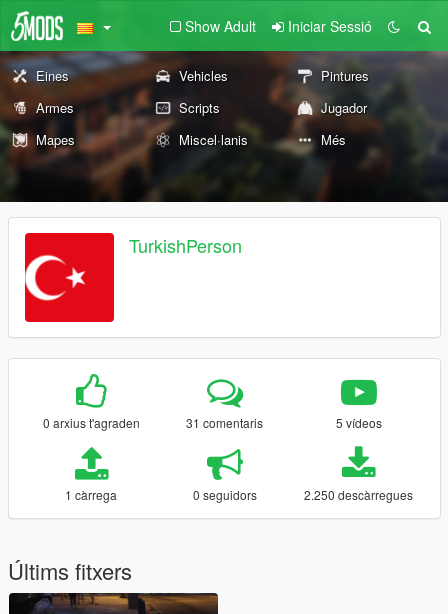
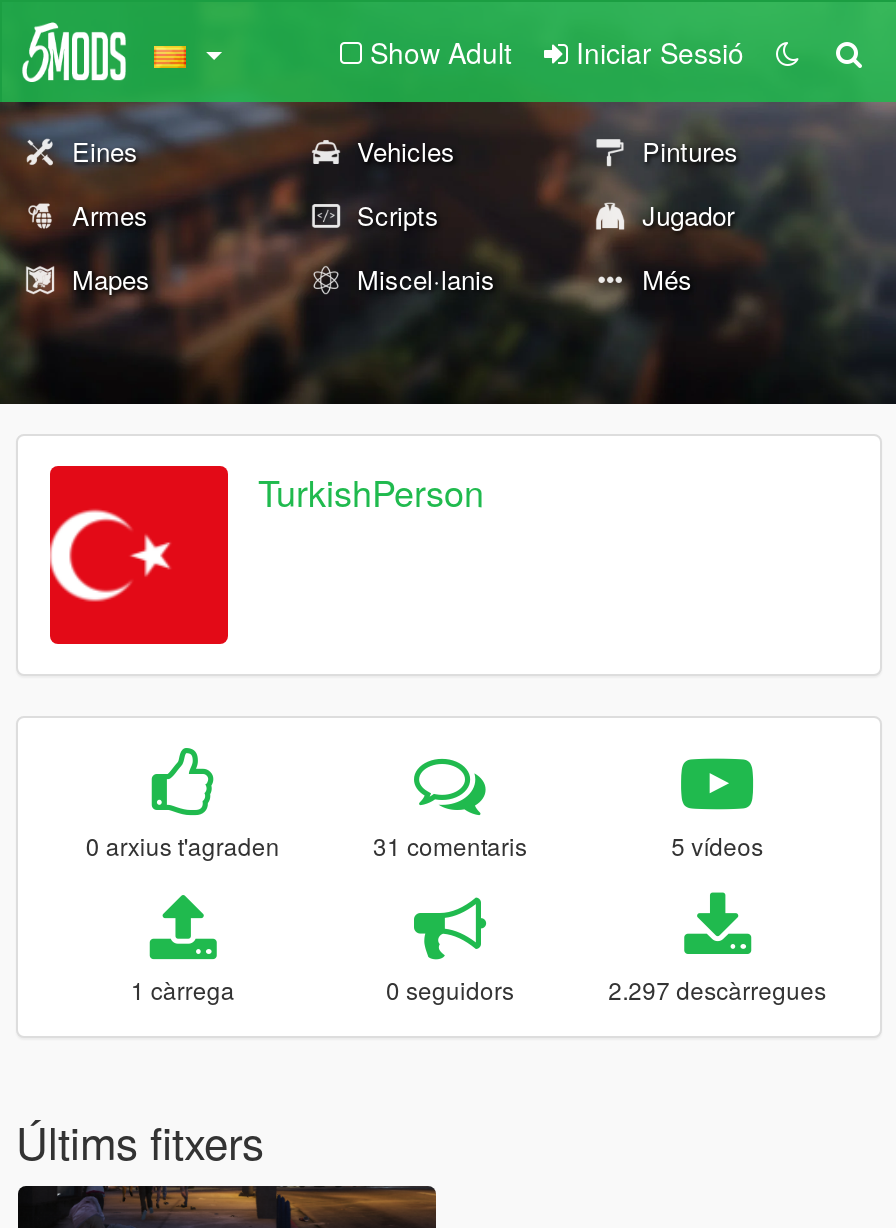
[304,486,413,503] 2.250 descàrregues -> [608,972,826,1006] 2.297 descàrregues

